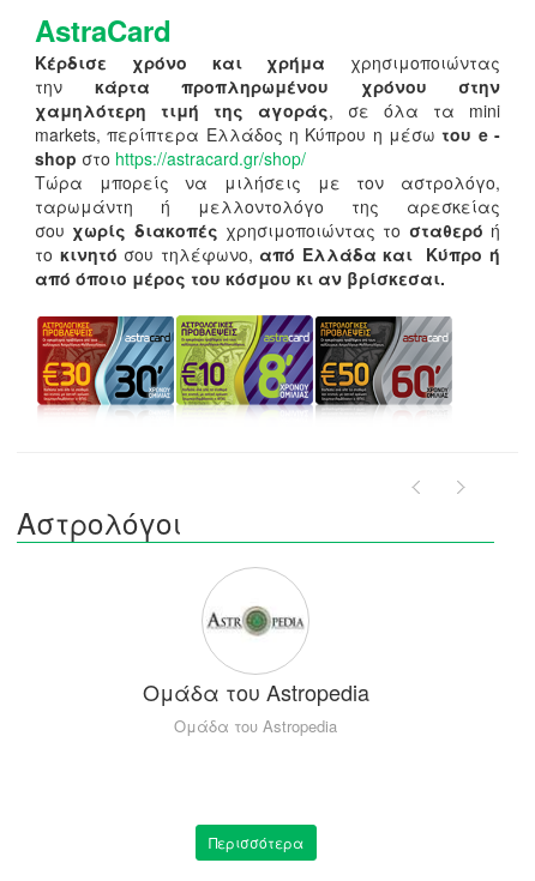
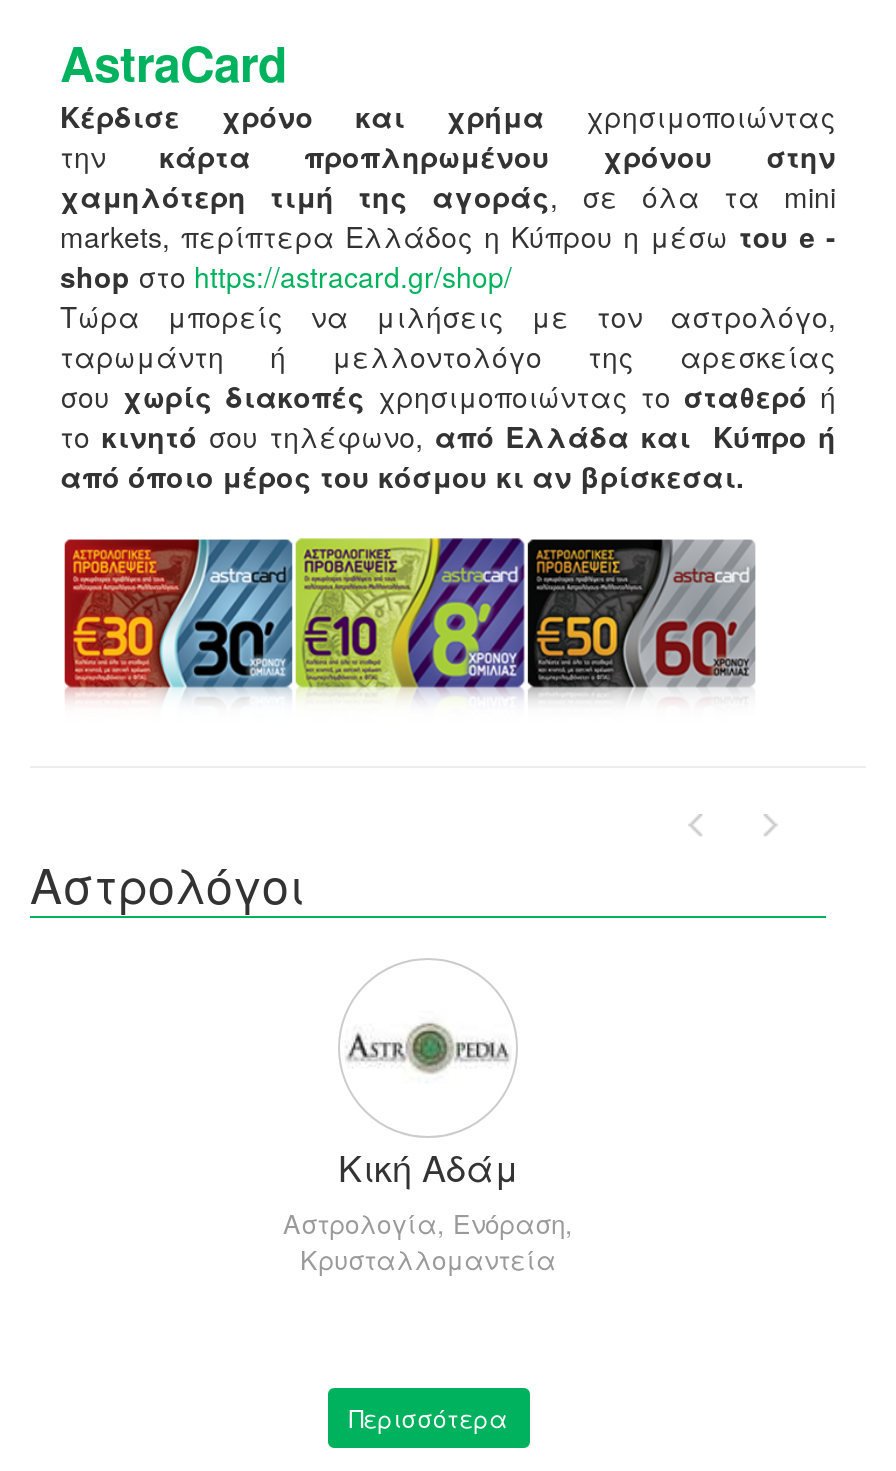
[142,676,369,738] Ομάδα του Astropedia | Ομάδα του Astropedia -> [283,1141,573,1279] Κική Αδάμ | Αστρολογία, Ενόραση, | Κρυσταλλομαντεία

